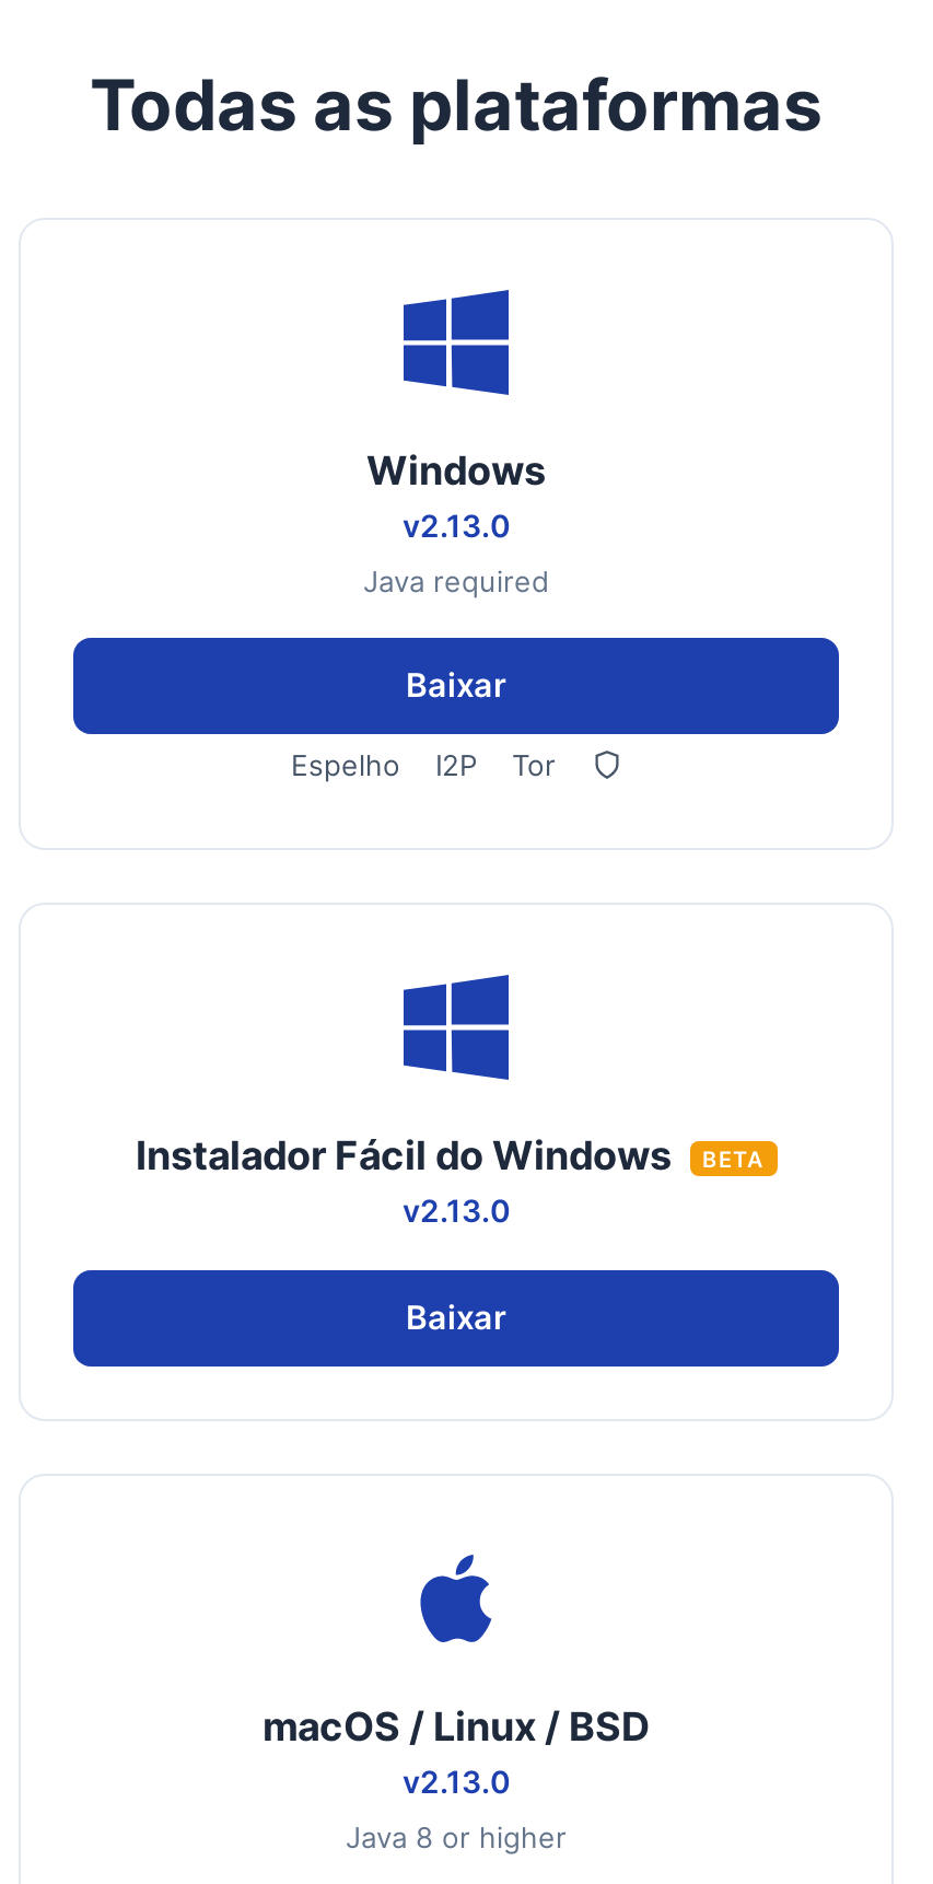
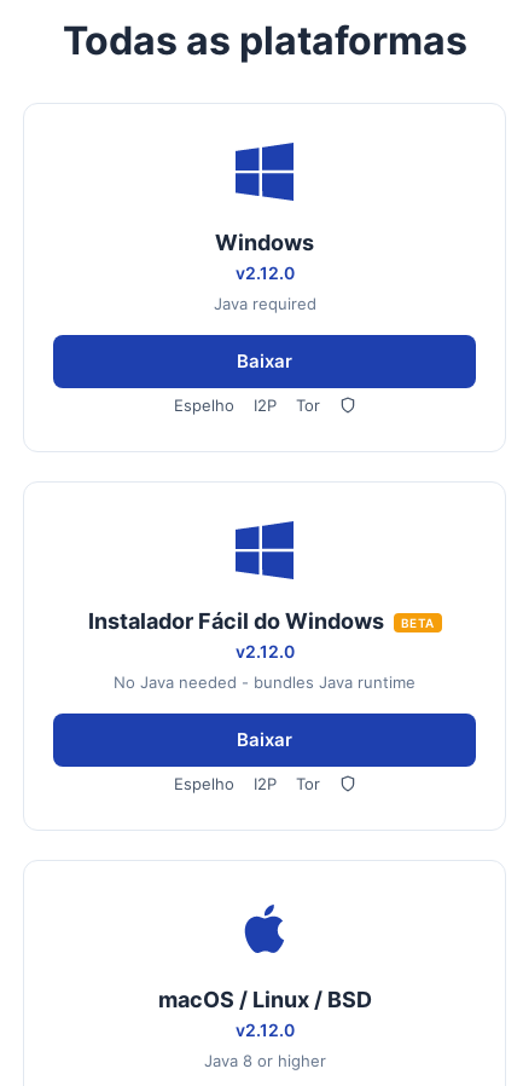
[403,507,510,544] v2.13.0 -> [235,262,294,283] v2.12.0
[403,1191,510,1229] v2.13.0 -> [114,641,416,692] v2.12.0 | No Java needed - bundles Java runtime
none -> [173,774,319,793] Espelho | I2P | Tor
[403,1763,510,1800] v2.13.0 -> [235,1019,294,1040] v2.12.0

